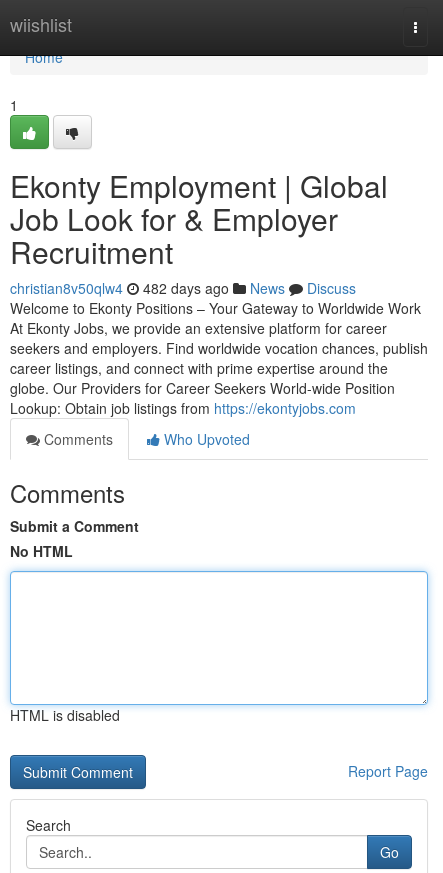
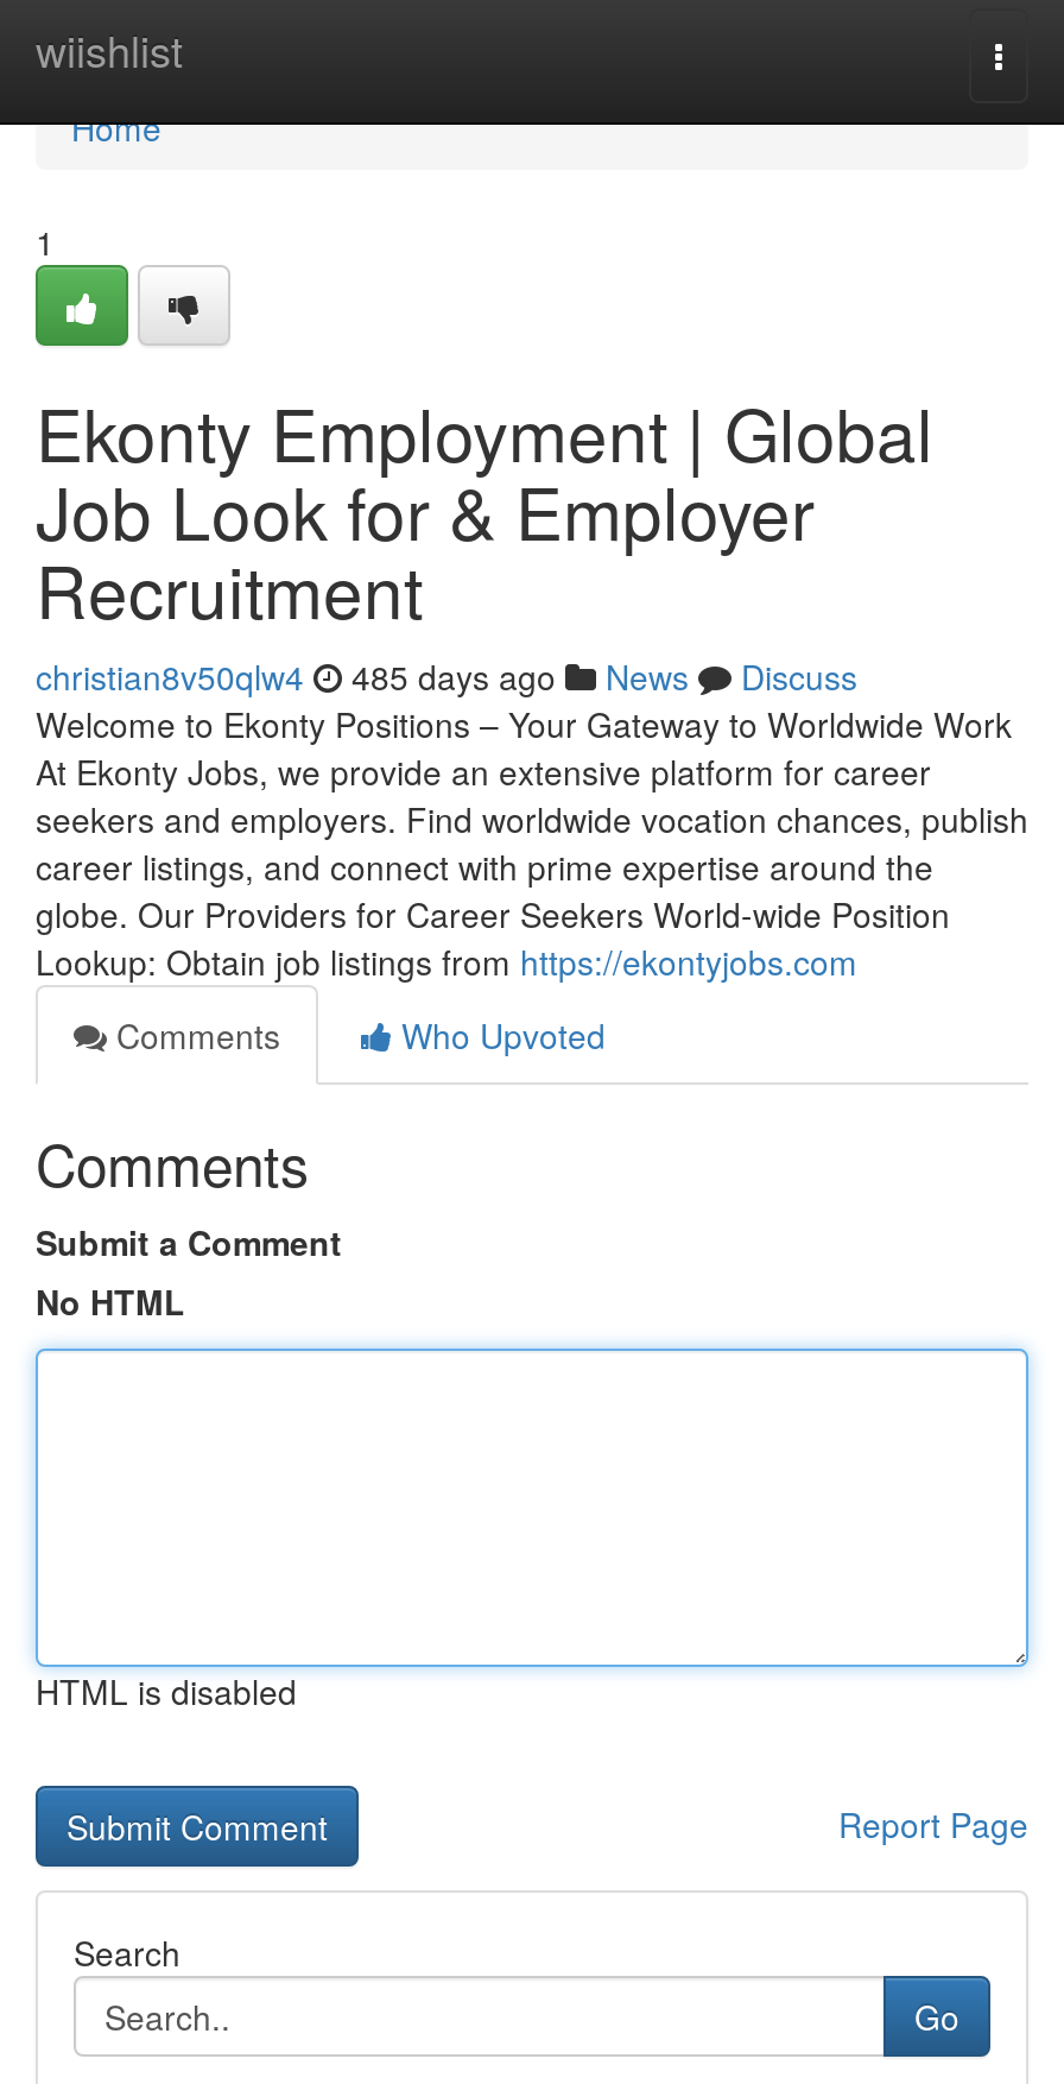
[10,278,356,298] christian8v50qlw4 482 days ago News Discuss -> [36,652,857,700] christian8v50qlw4 485 days ago News Discuss

